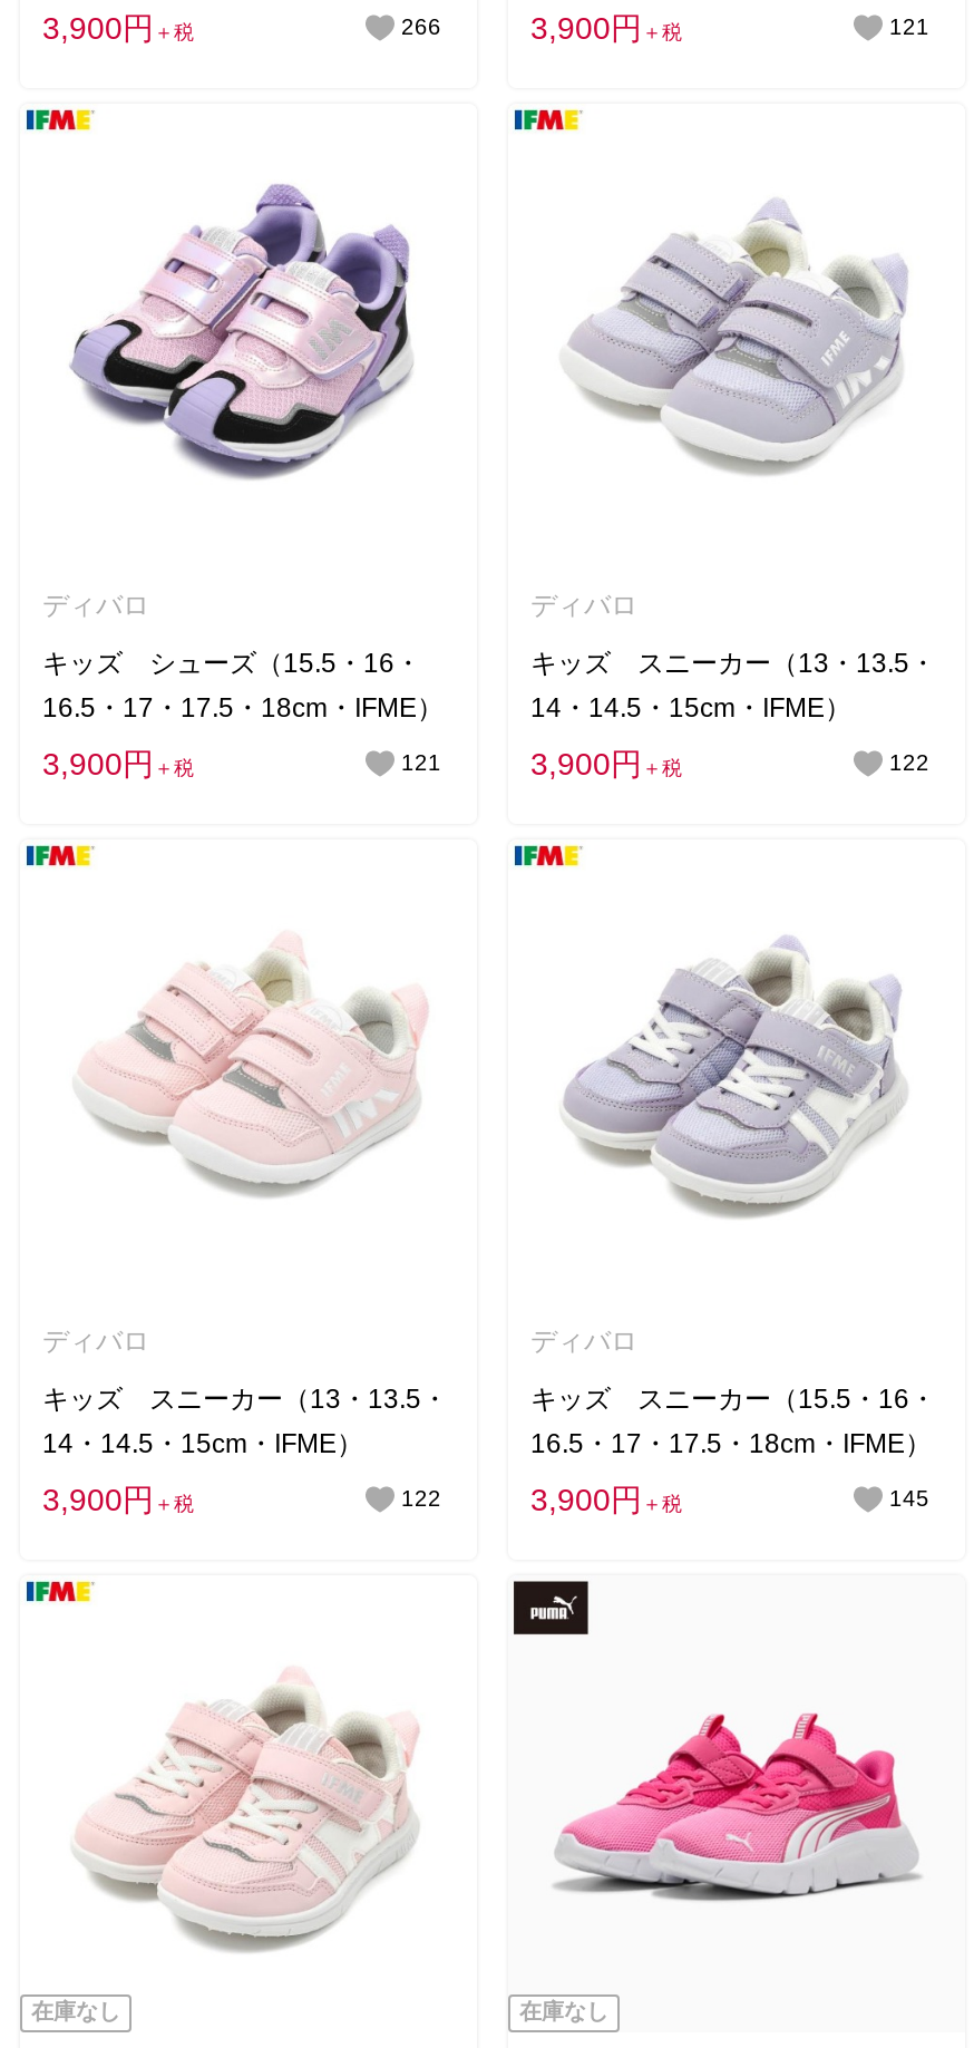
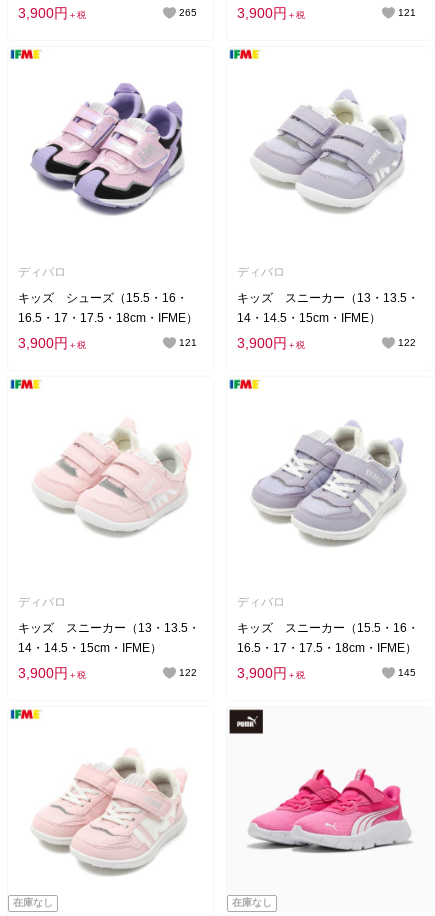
[401,14,441,39] 266 -> [179,7,197,18] 265

